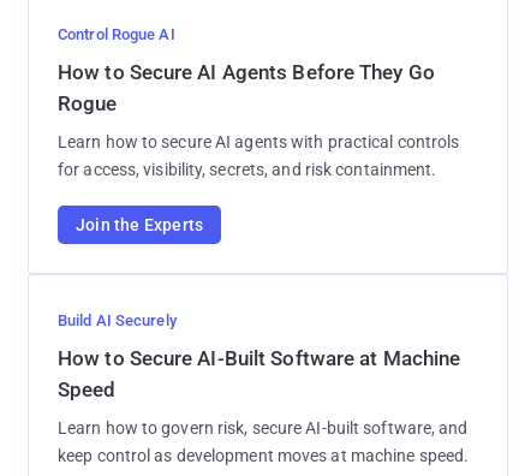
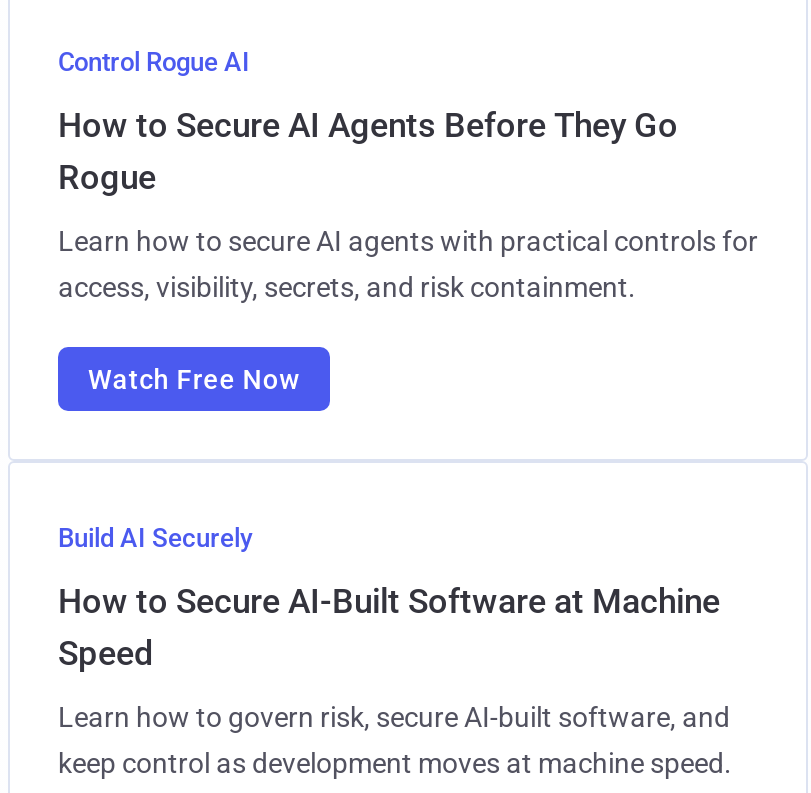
[76,215,203,234] Join the Experts -> [88,363,300,395] Watch Free Now

